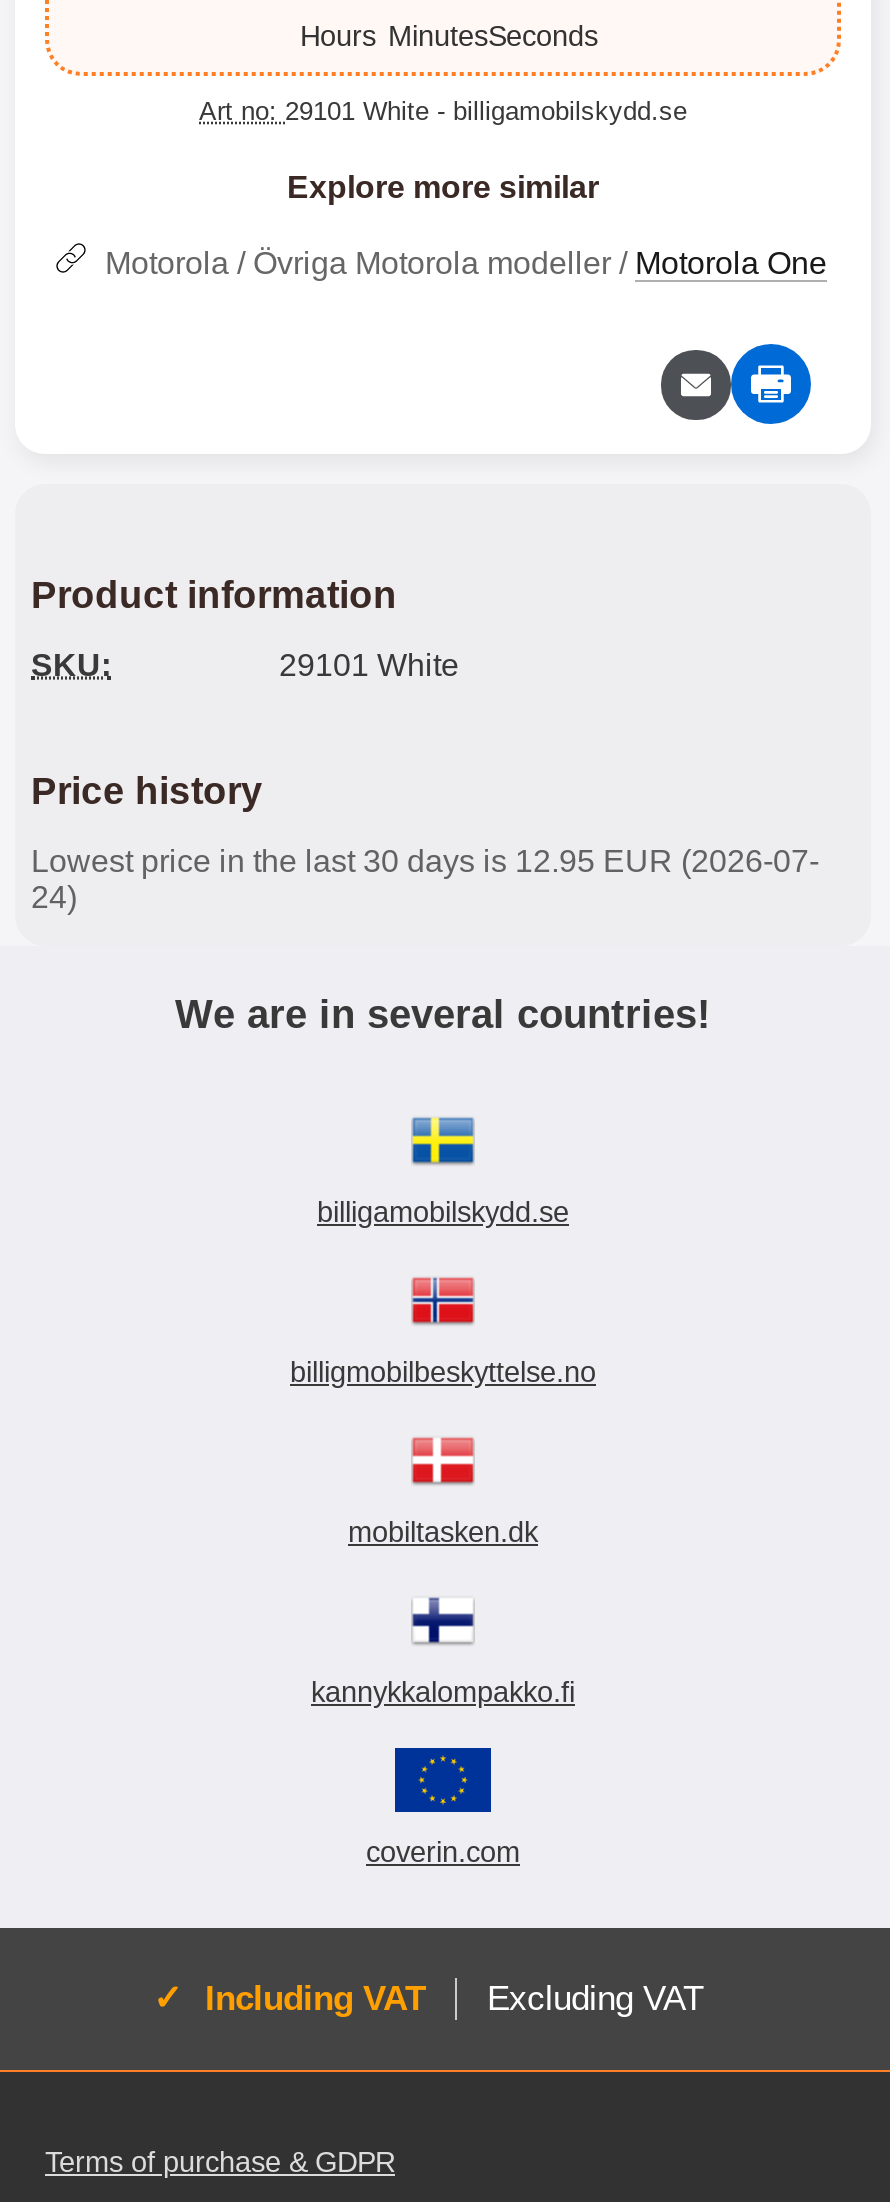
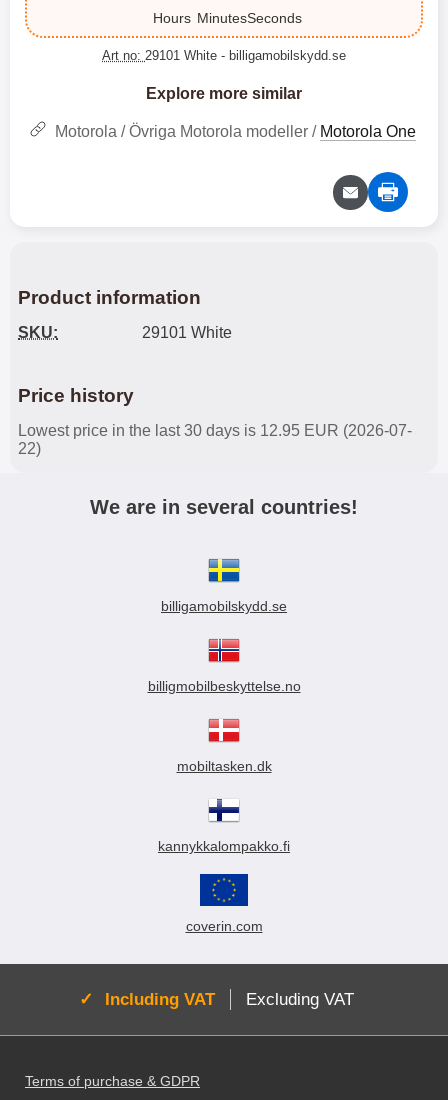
[31,880,77,914] 24) -> [18,440,41,457] 22)

